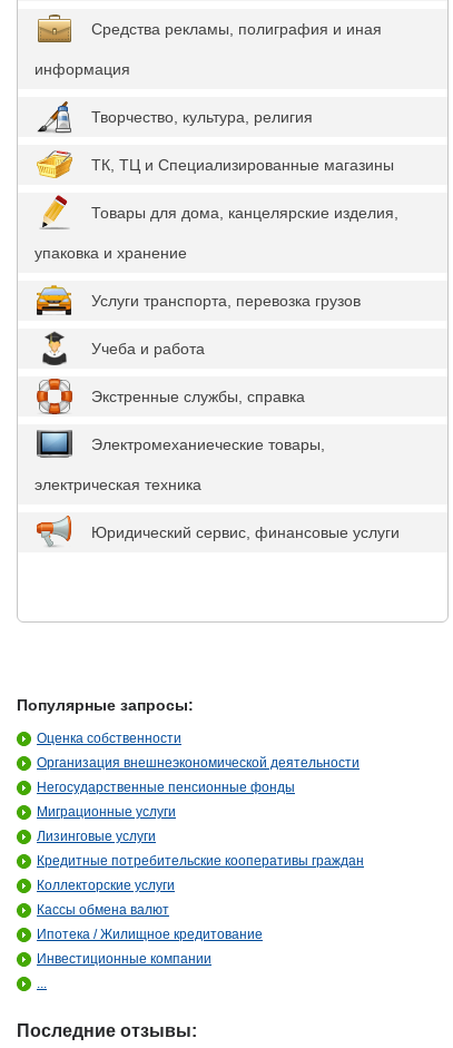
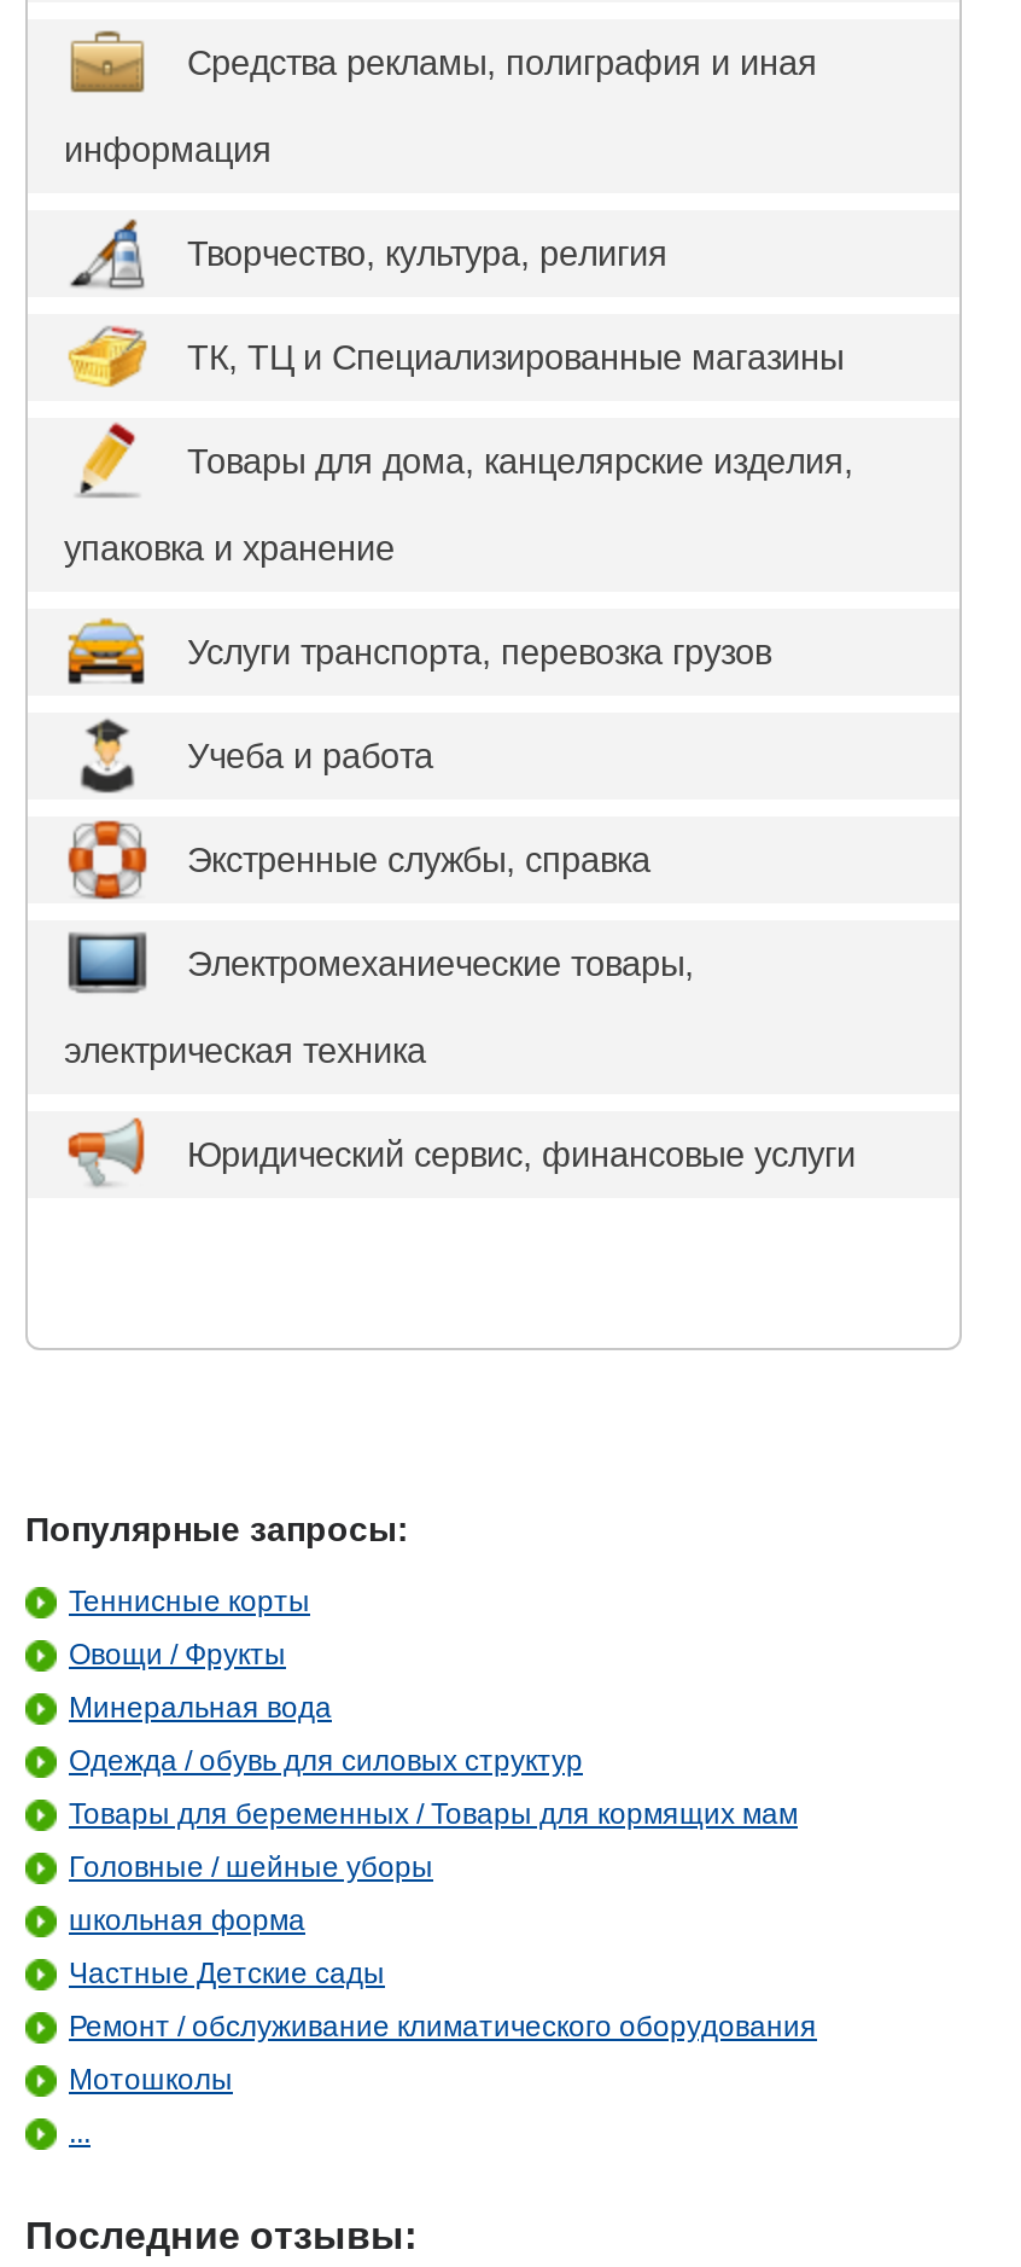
[37,731,181,746] Оценка собственности -> [69,1585,310,1618] Теннисные корты
[37,755,360,771] Организация внешнеэкономической деятельности -> [69,1638,286,1672] Овощи / Фрукты
[37,780,295,795] Негосударственные пенсионные фонды -> [69,1691,332,1725] Минеральная вода
[37,804,176,820] Миграционные услуги -> [69,1744,583,1778] Одежда / обувь для силовых структур
[37,829,156,844] Лизинговые услуги -> [69,1797,798,1831] Товары для беременных / Товары для кормящих мам
[37,853,364,869] Кредитные потребительские кооперативы граждан -> [69,1850,433,1884] Головные / шейные уборы
[37,878,175,893] Коллекторские услуги -> [69,1903,305,1937] школьная форма
[37,902,169,918] Кассы обмена валют -> [69,1957,385,1990] Частные Детские сады
[37,927,263,942] Ипотека / Жилищное кредитование -> [69,2010,817,2044] Ремонт / обслуживание климатического оборудования
[37,951,211,967] Инвестиционные компании -> [69,2063,233,2097] Мотошколы

